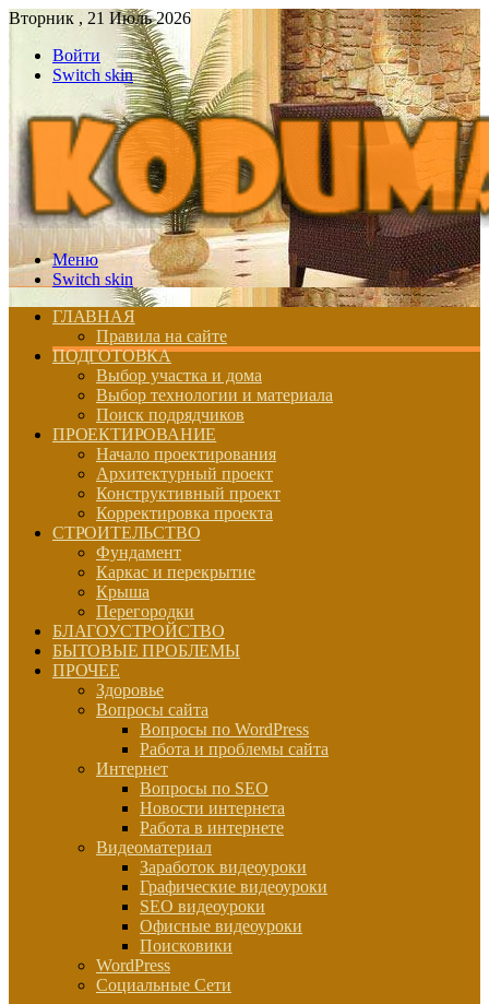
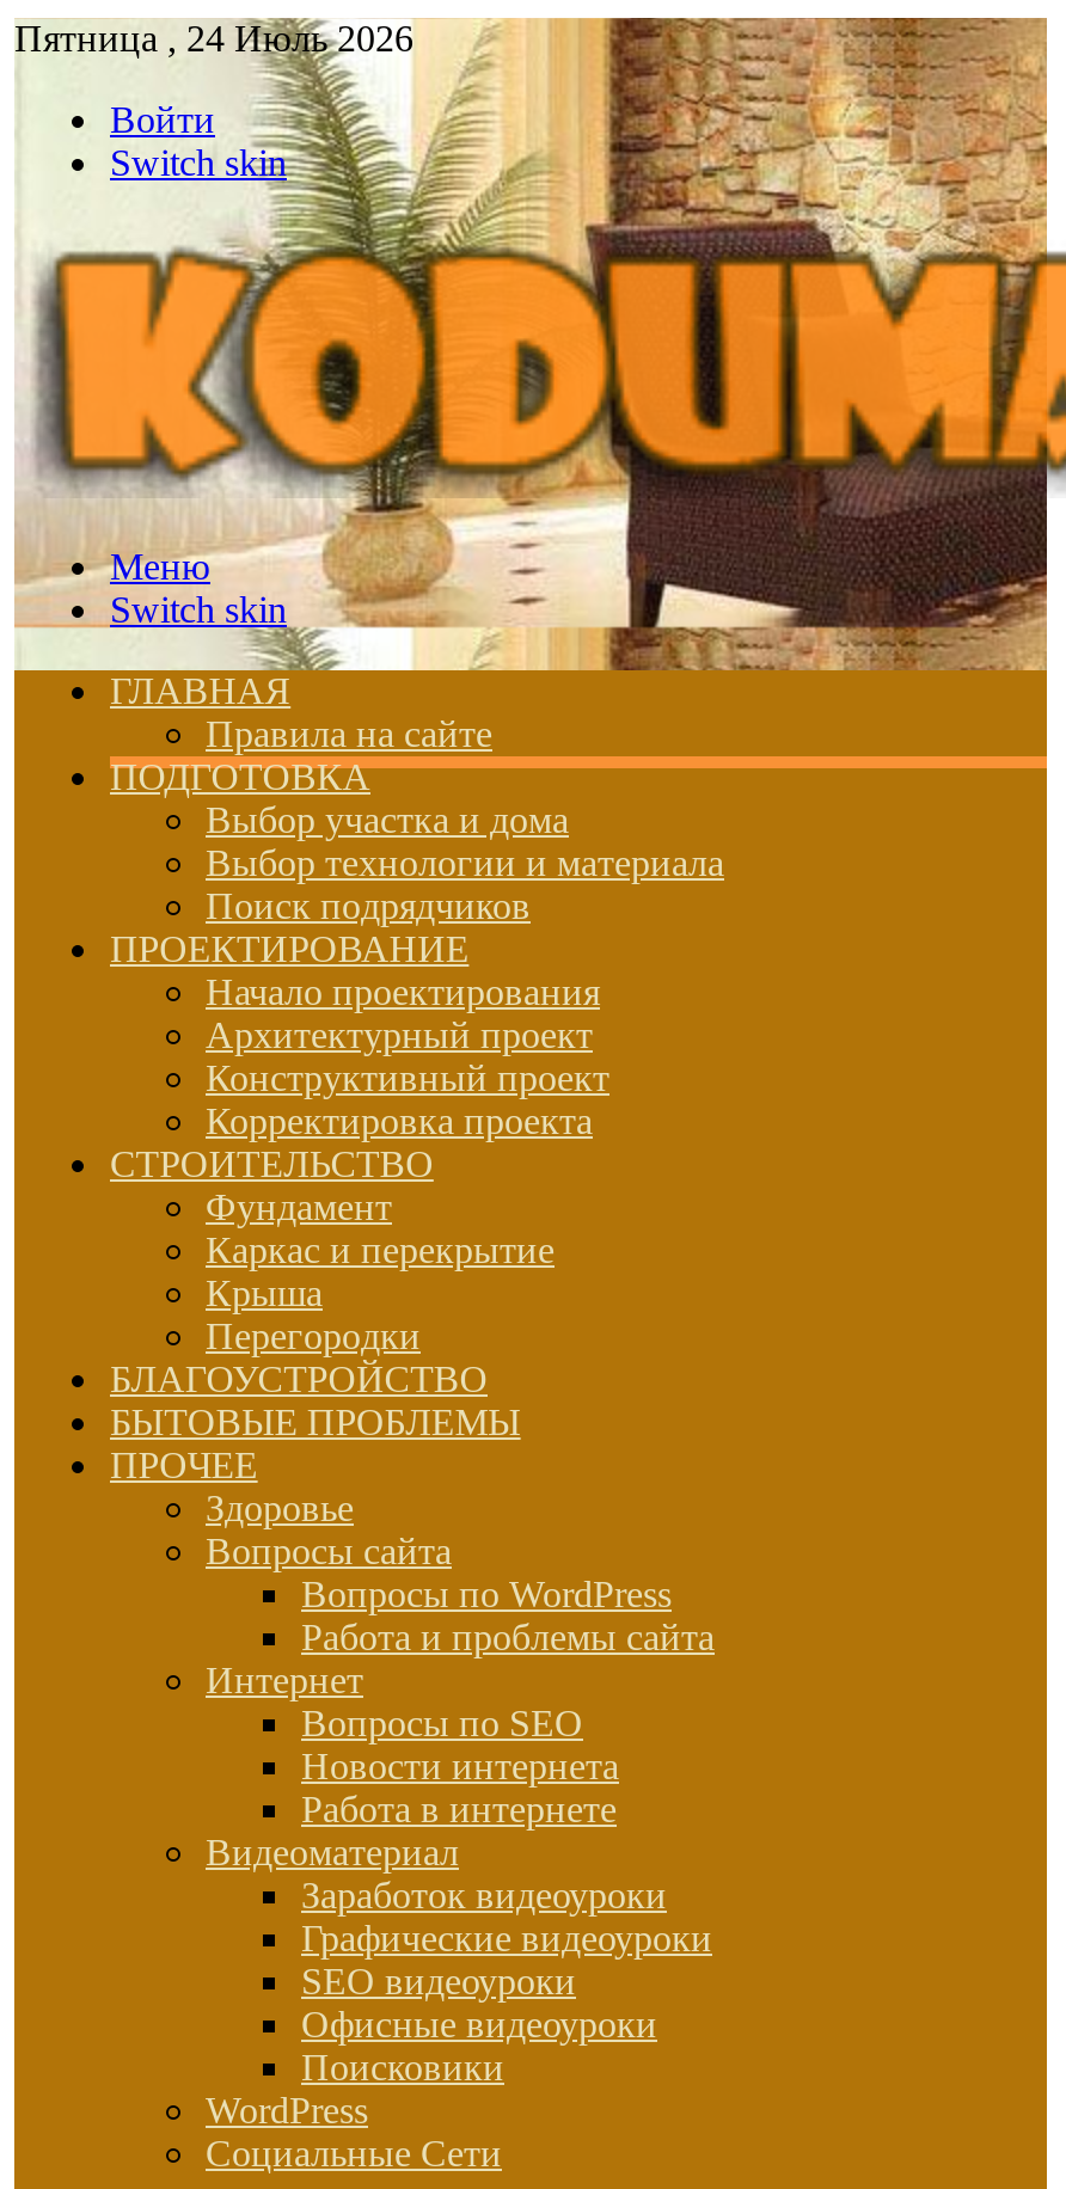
[9,9,191,27] Вторник , 21 Июль 2026 -> [14,18,413,59] Пятница , 24 Июль 2026

